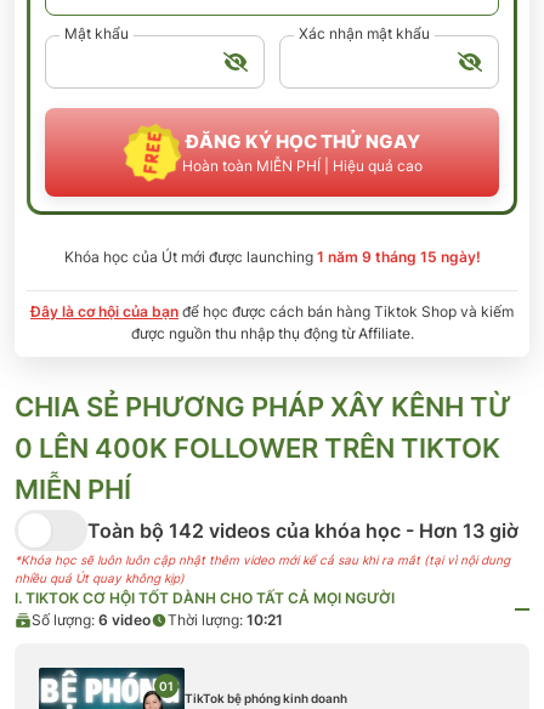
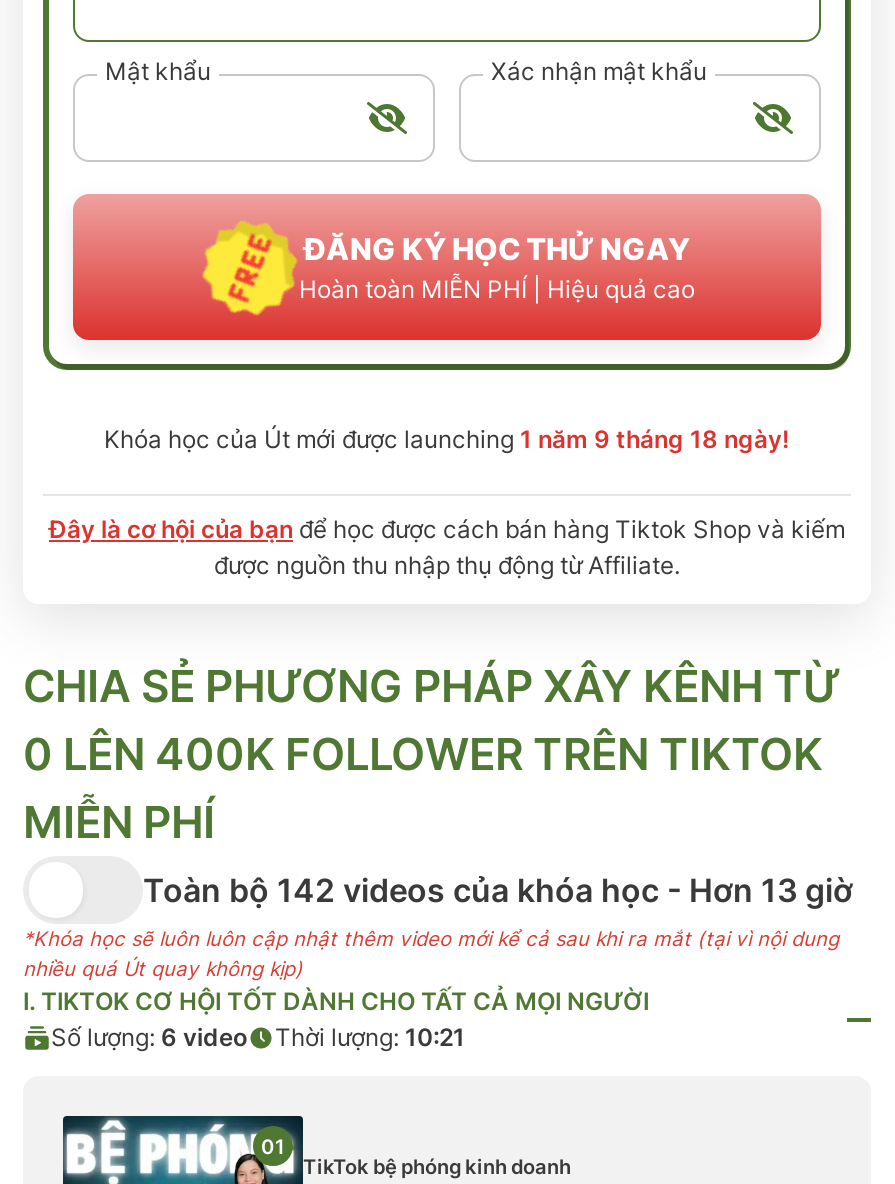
[64,248,480,266] Khóa học của Út mới được launching 1 năm 9 tháng 15 ngày! -> [104,425,790,455] Khóa học của Út mới được launching 1 năm 9 tháng 18 ngày!

